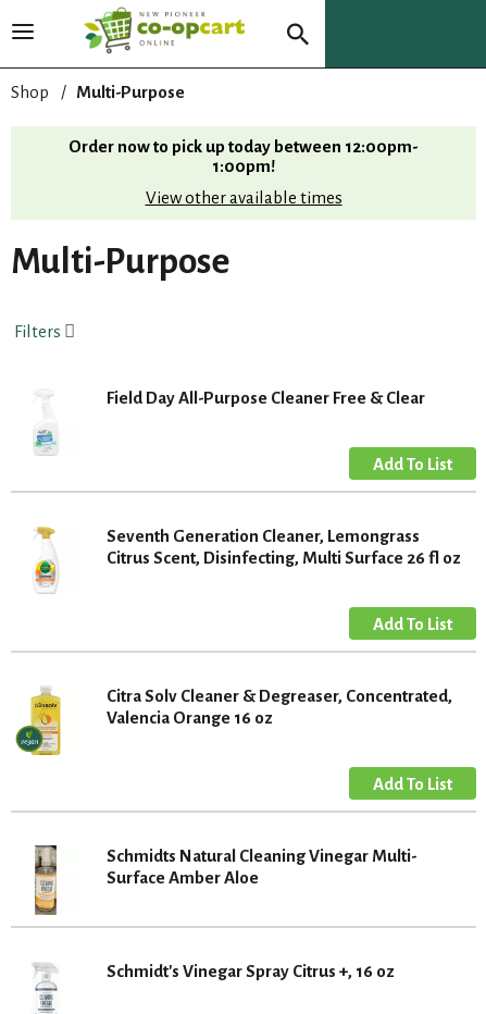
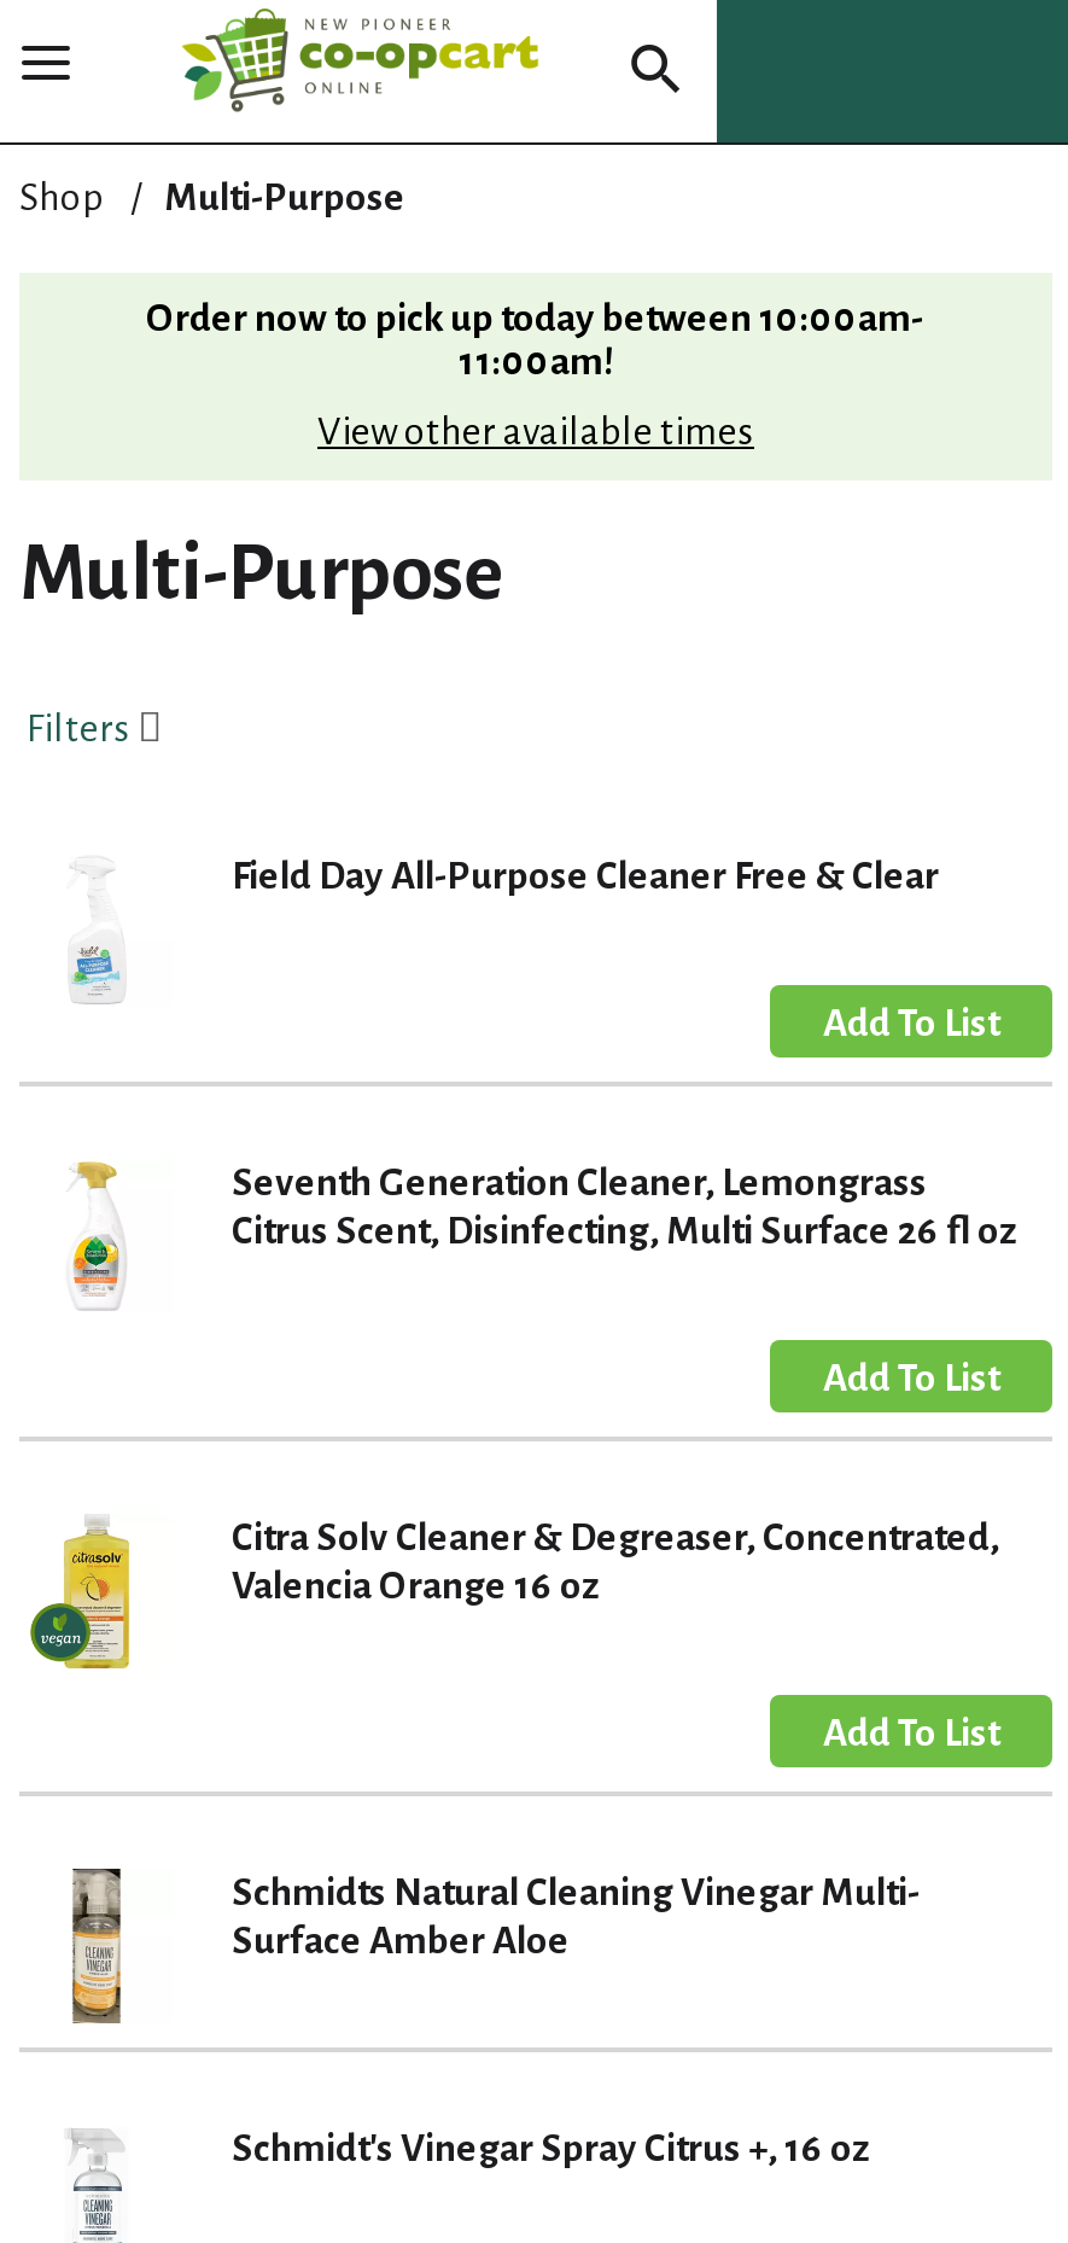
[68,137,419,175] Order now to pick up today between 12:00pm- | 1:00pm! -> [146,297,926,381] Order now to pick up today between 10:00am- | 11:00am!

